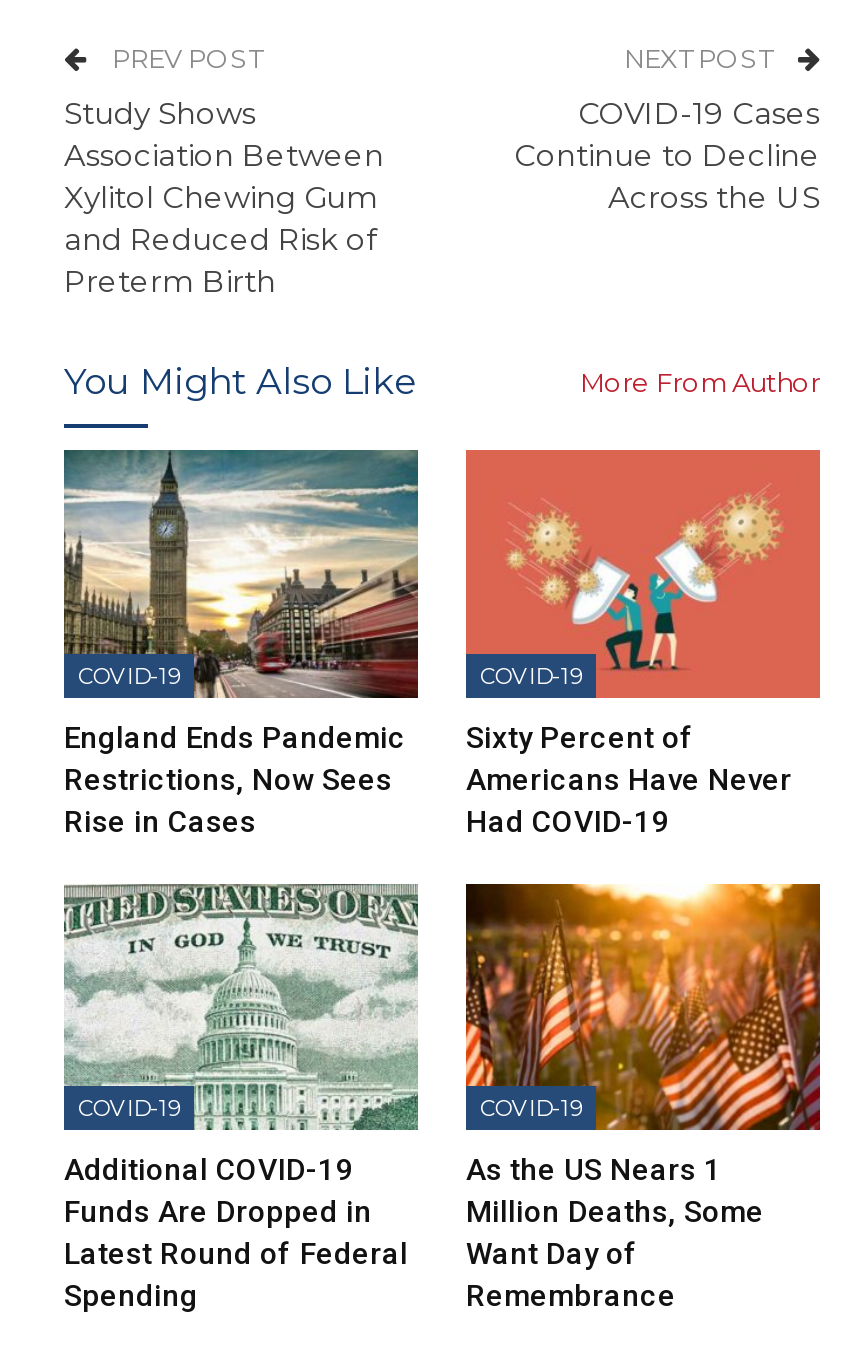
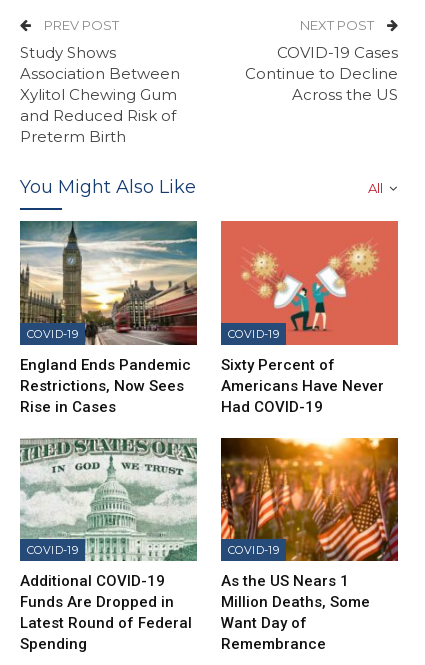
[580,365,820,397] More From Author -> none
none -> [368,180,386,196] All

